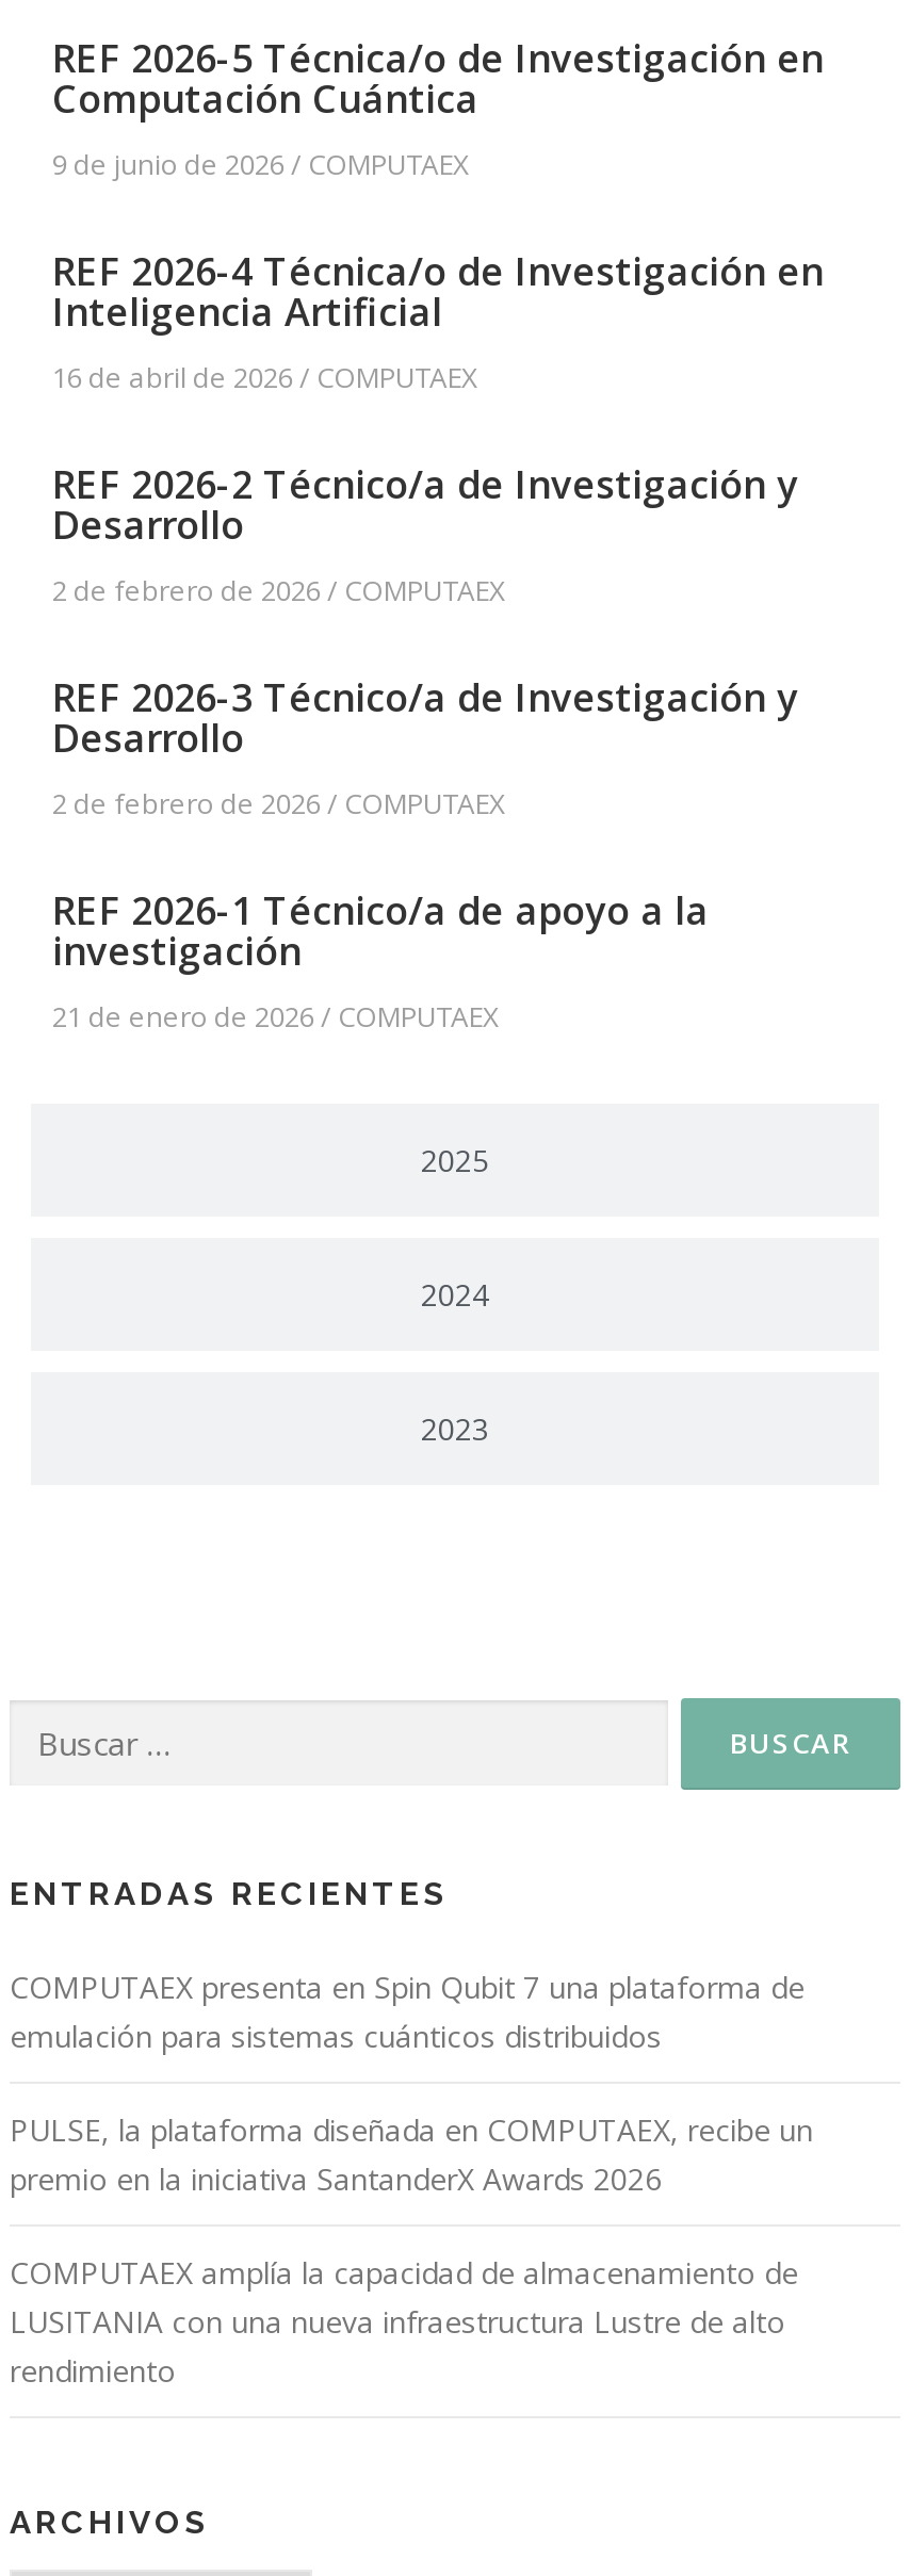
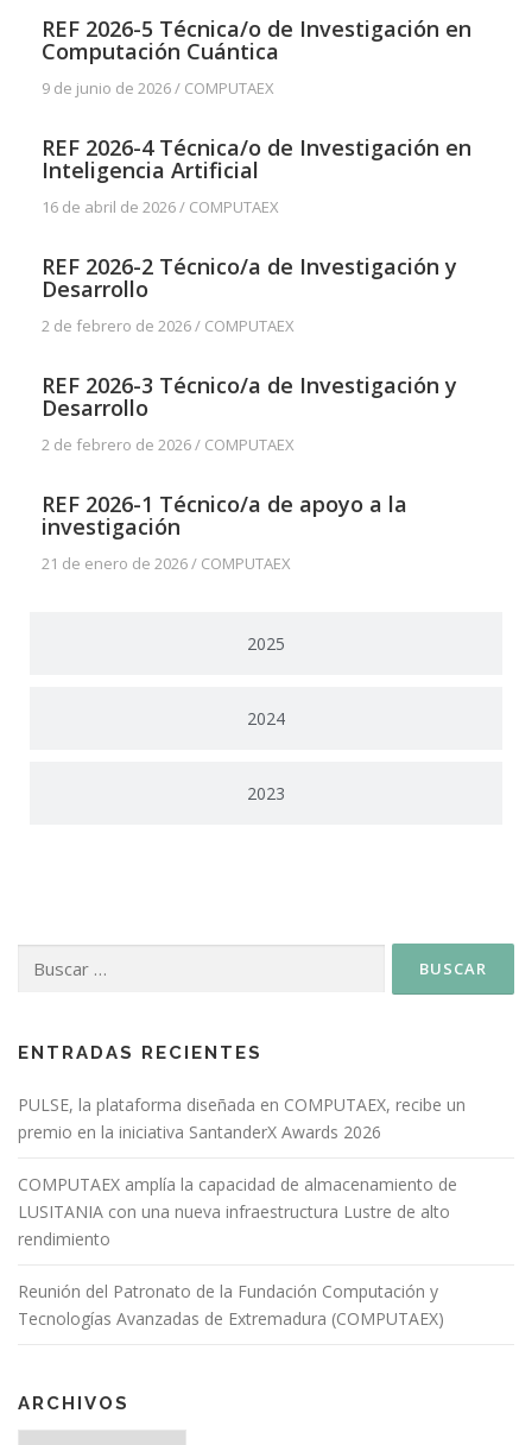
[10,1967,805,2056] COMPUTAEX presenta en Spin Qubit 7 una plataforma de | emulación para sistemas cuánticos distribuidos -> none
moved [10,2109,813,2391] -> [18,1093,466,1250]: PULSE, la plataforma diseñada en COMPUTAEX, recibe un | premio en la iniciativa SantanderX Awards 2026 | COMPUTAEX amplía la capacidad de almacenamiento de | LUSITANIA con una nueva infraestructura Lustre de alto | rendimiento
none -> [18,1280,444,1330] Reunión del Patronato de la Fundación Computación y | Tecnologías Avanzadas de Extremadura (COMPUTAEX)

